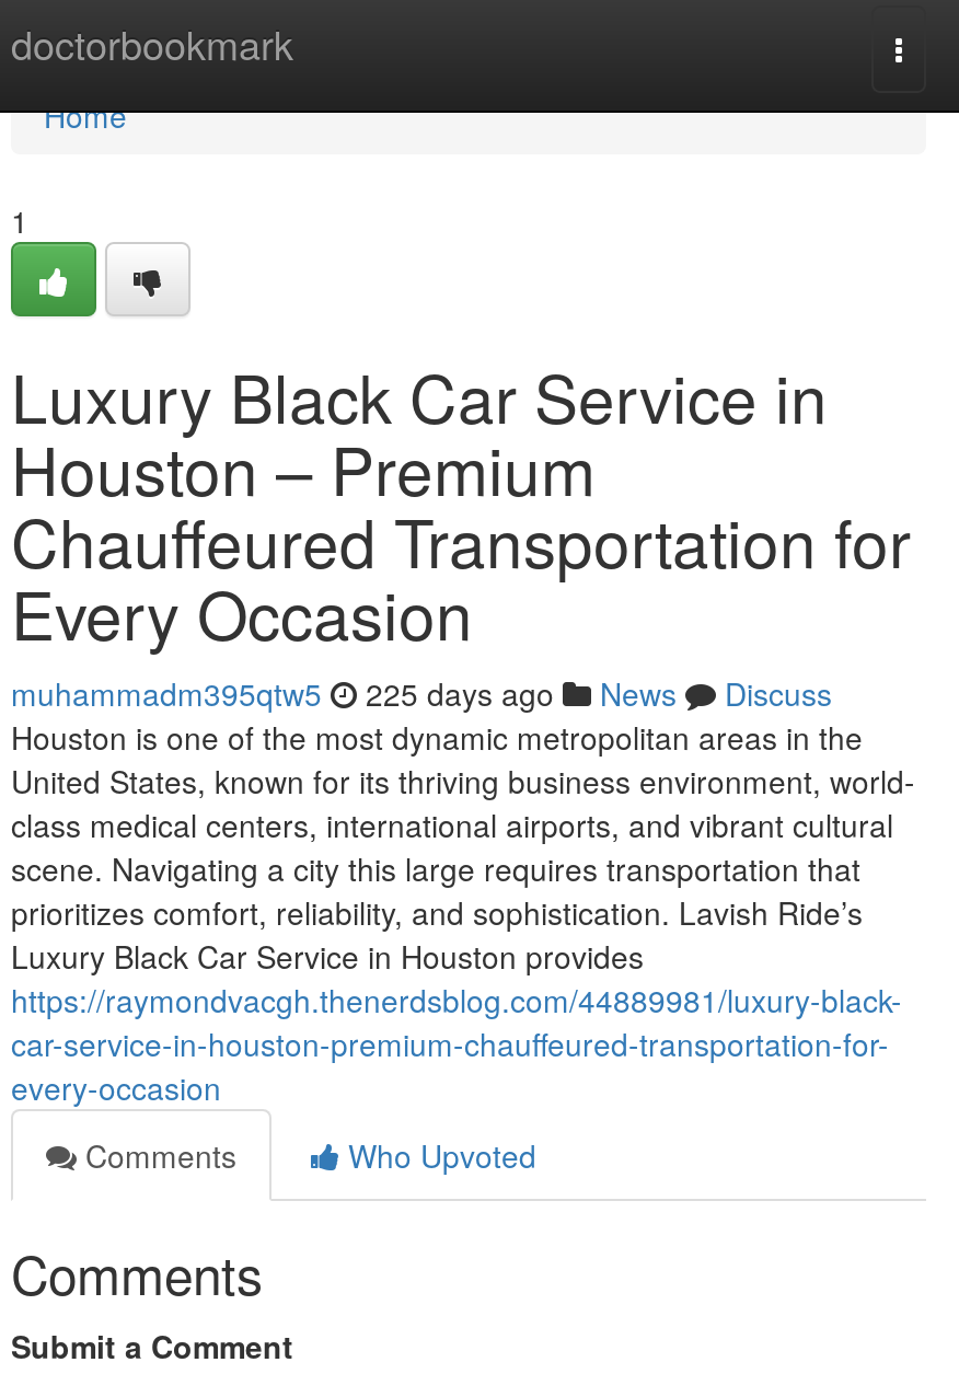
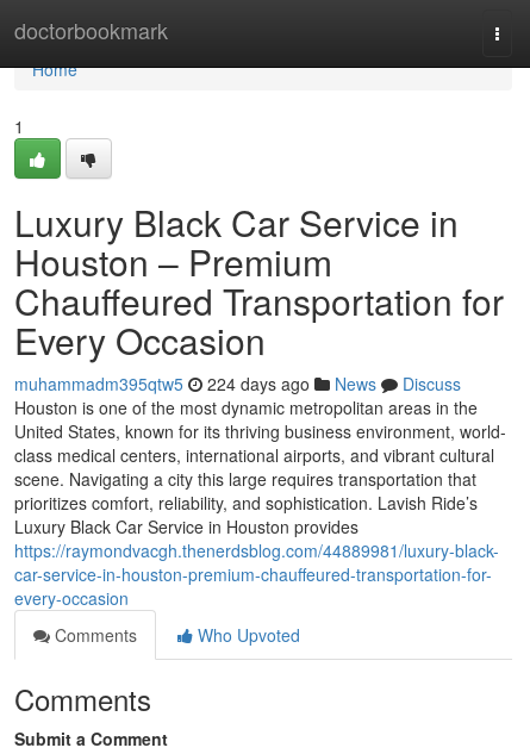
[11,671,832,715] muhammadm395qtw5 225 days ago News Discuss -> [14,372,461,395] muhammadm395qtw5 224 days ago News Discuss

